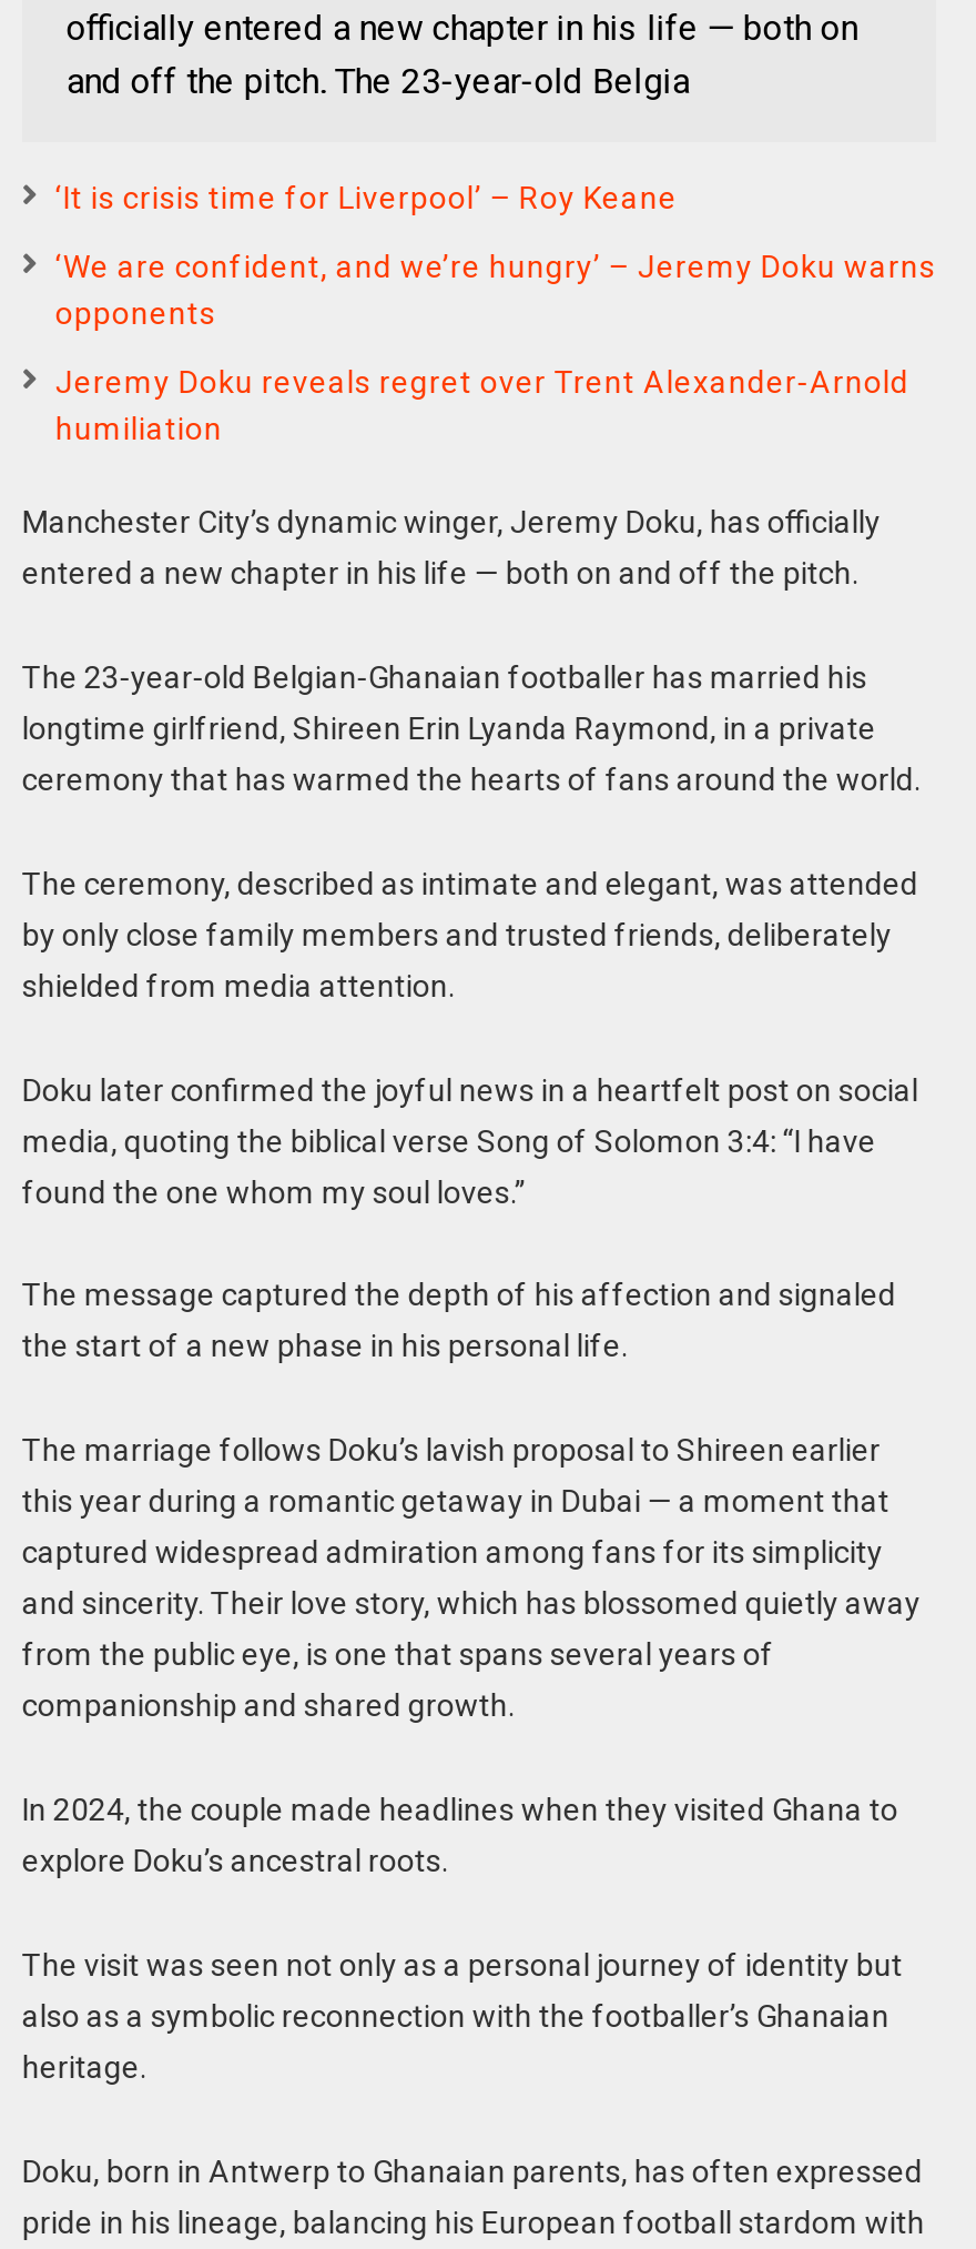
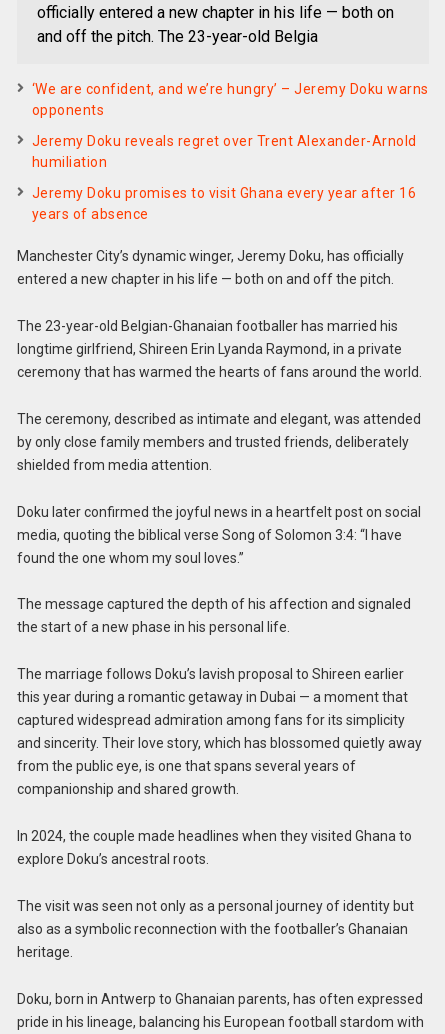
[55,180,677,216] ‘It is crisis time for Liverpool’ – Roy Keane -> none
moved [55,249,936,447] -> [32,81,429,170]: ‘We are confident, and we’re hungry’ – Jeremy Doku warns | opponents | Jeremy Doku reveals regret over Trent Alexander-Arnold | humiliation
none -> [32,185,416,222] Jeremy Doku promises to visit Ghana every year after 16 | years of absence

